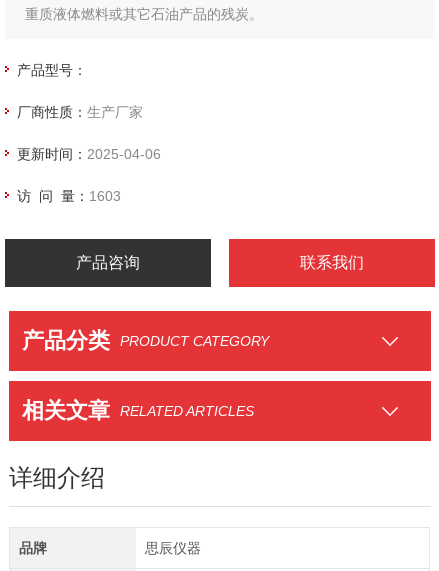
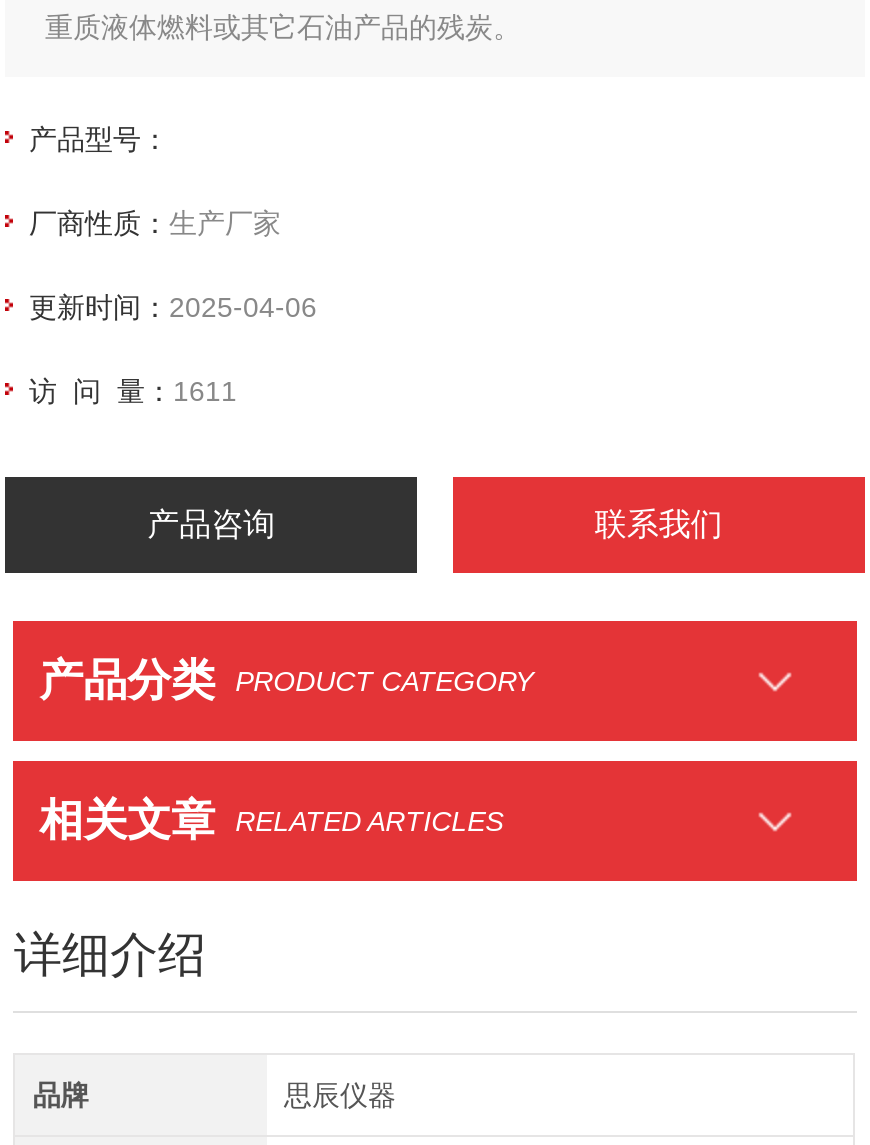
[17,188,121,204] 访 问 量：1603 -> [29,375,237,407] 访 问 量：1611

